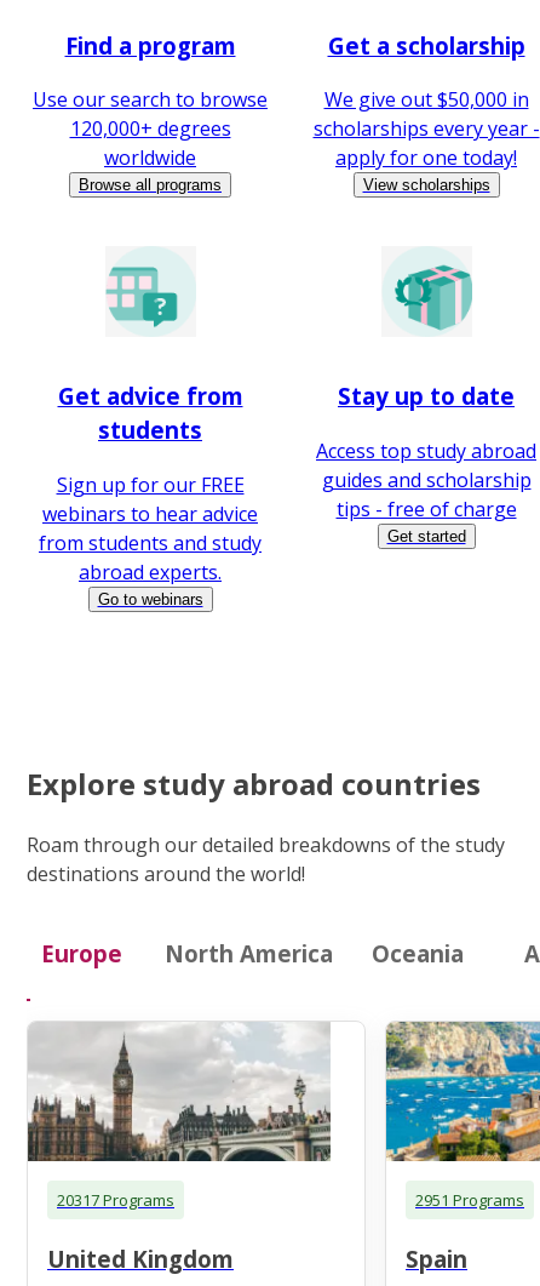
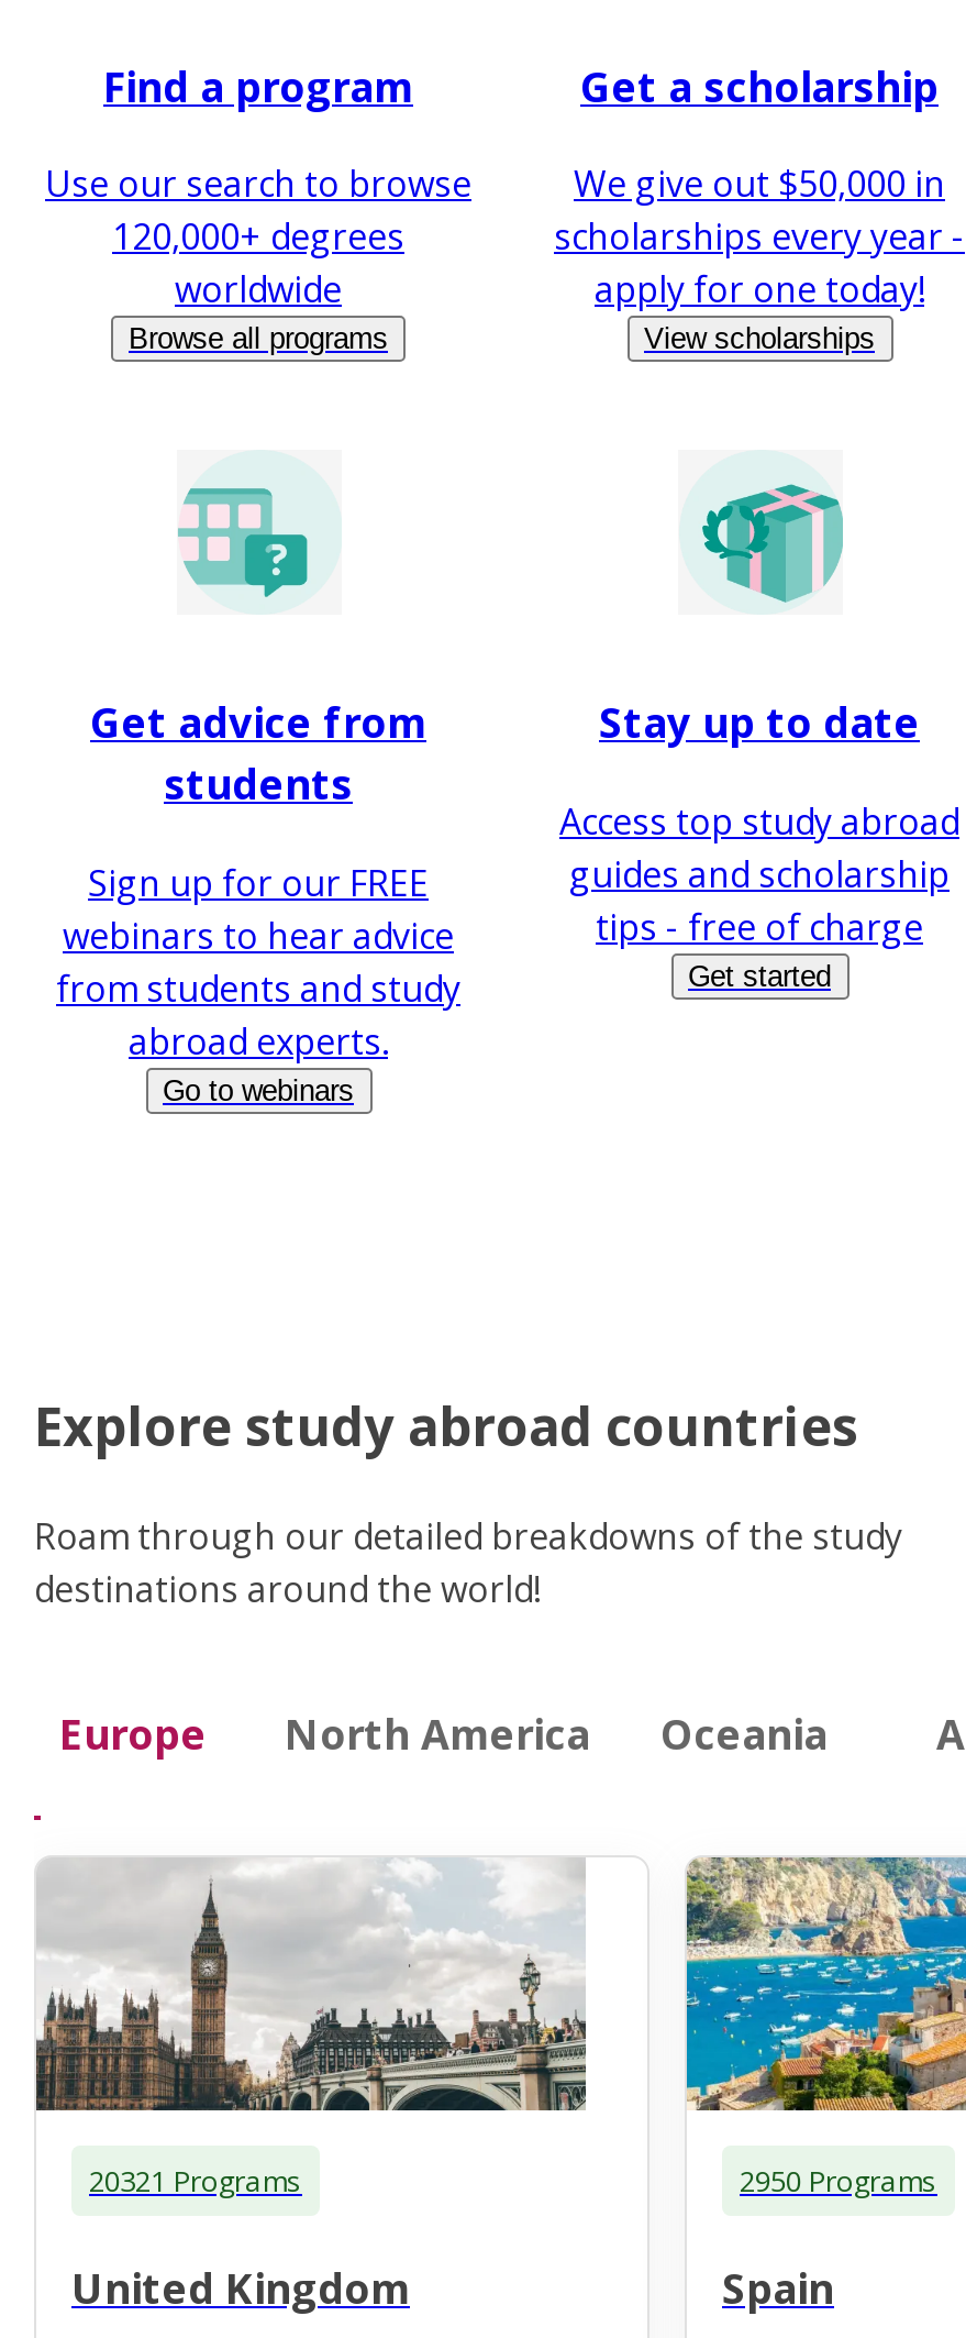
[57,1189,174,1210] 20317 Programs -> [89,2160,302,2200] 20321 Programs
[415,1189,524,1210] 2951 Programs -> [740,2160,937,2200] 2950 Programs

